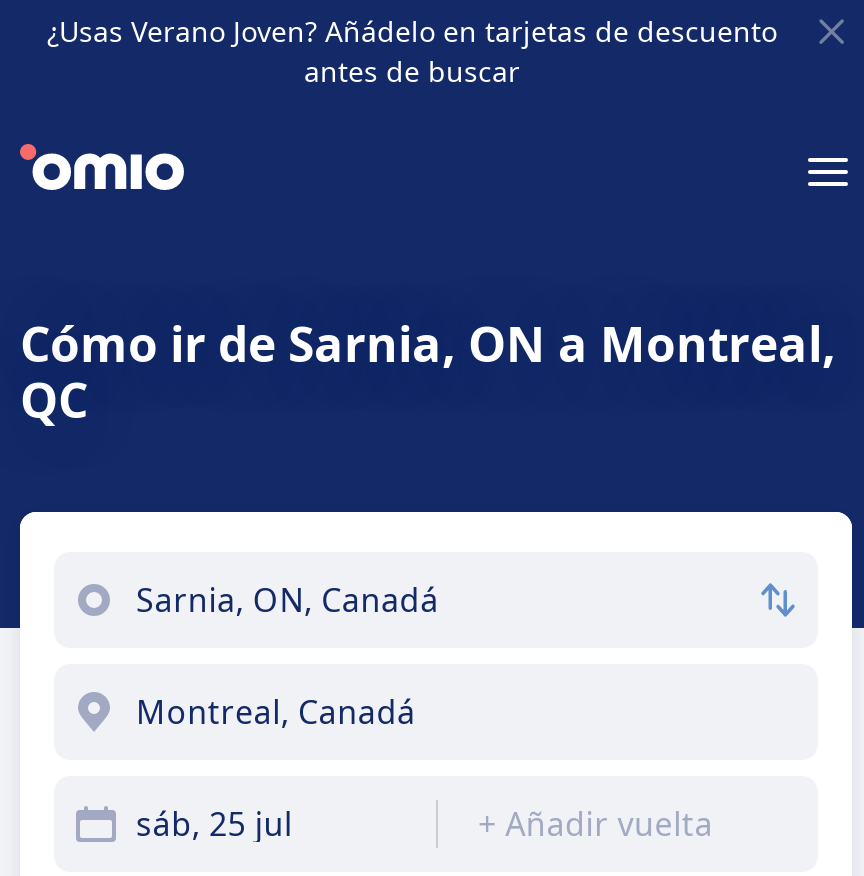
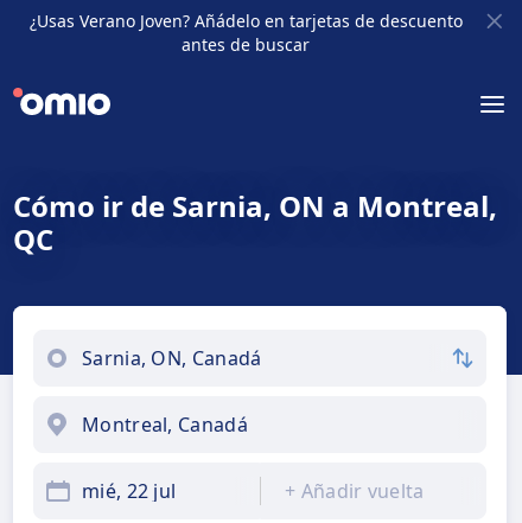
[136,802,293,846] sáb, 25 jul -> [82,478,176,504] mié, 22 jul

